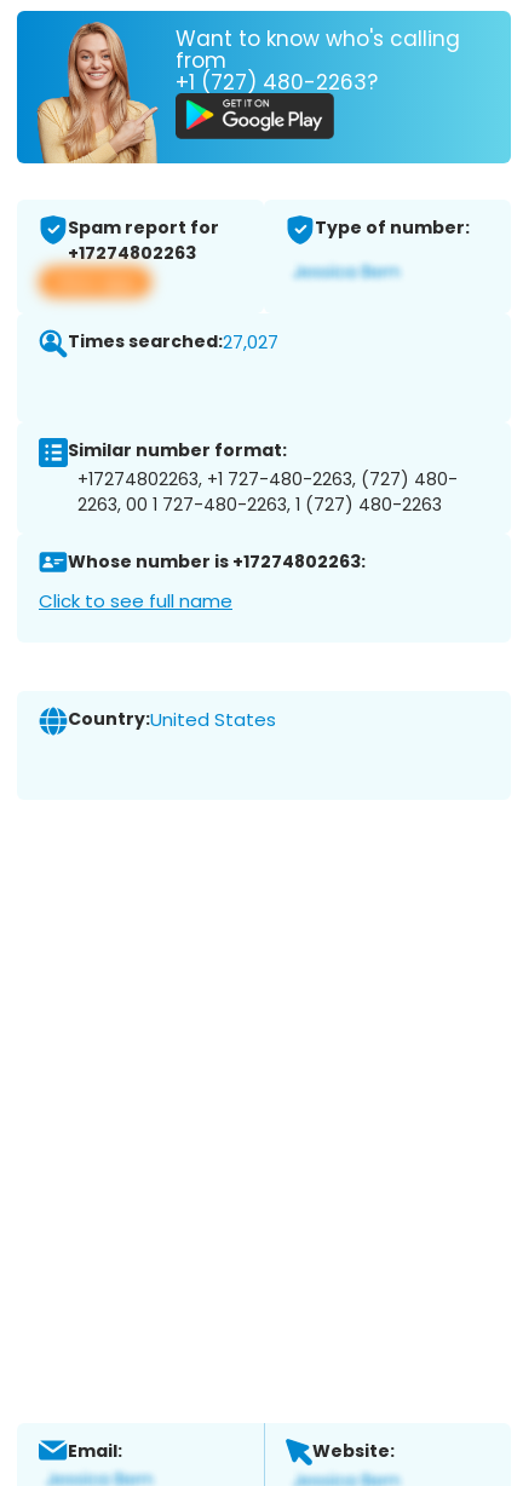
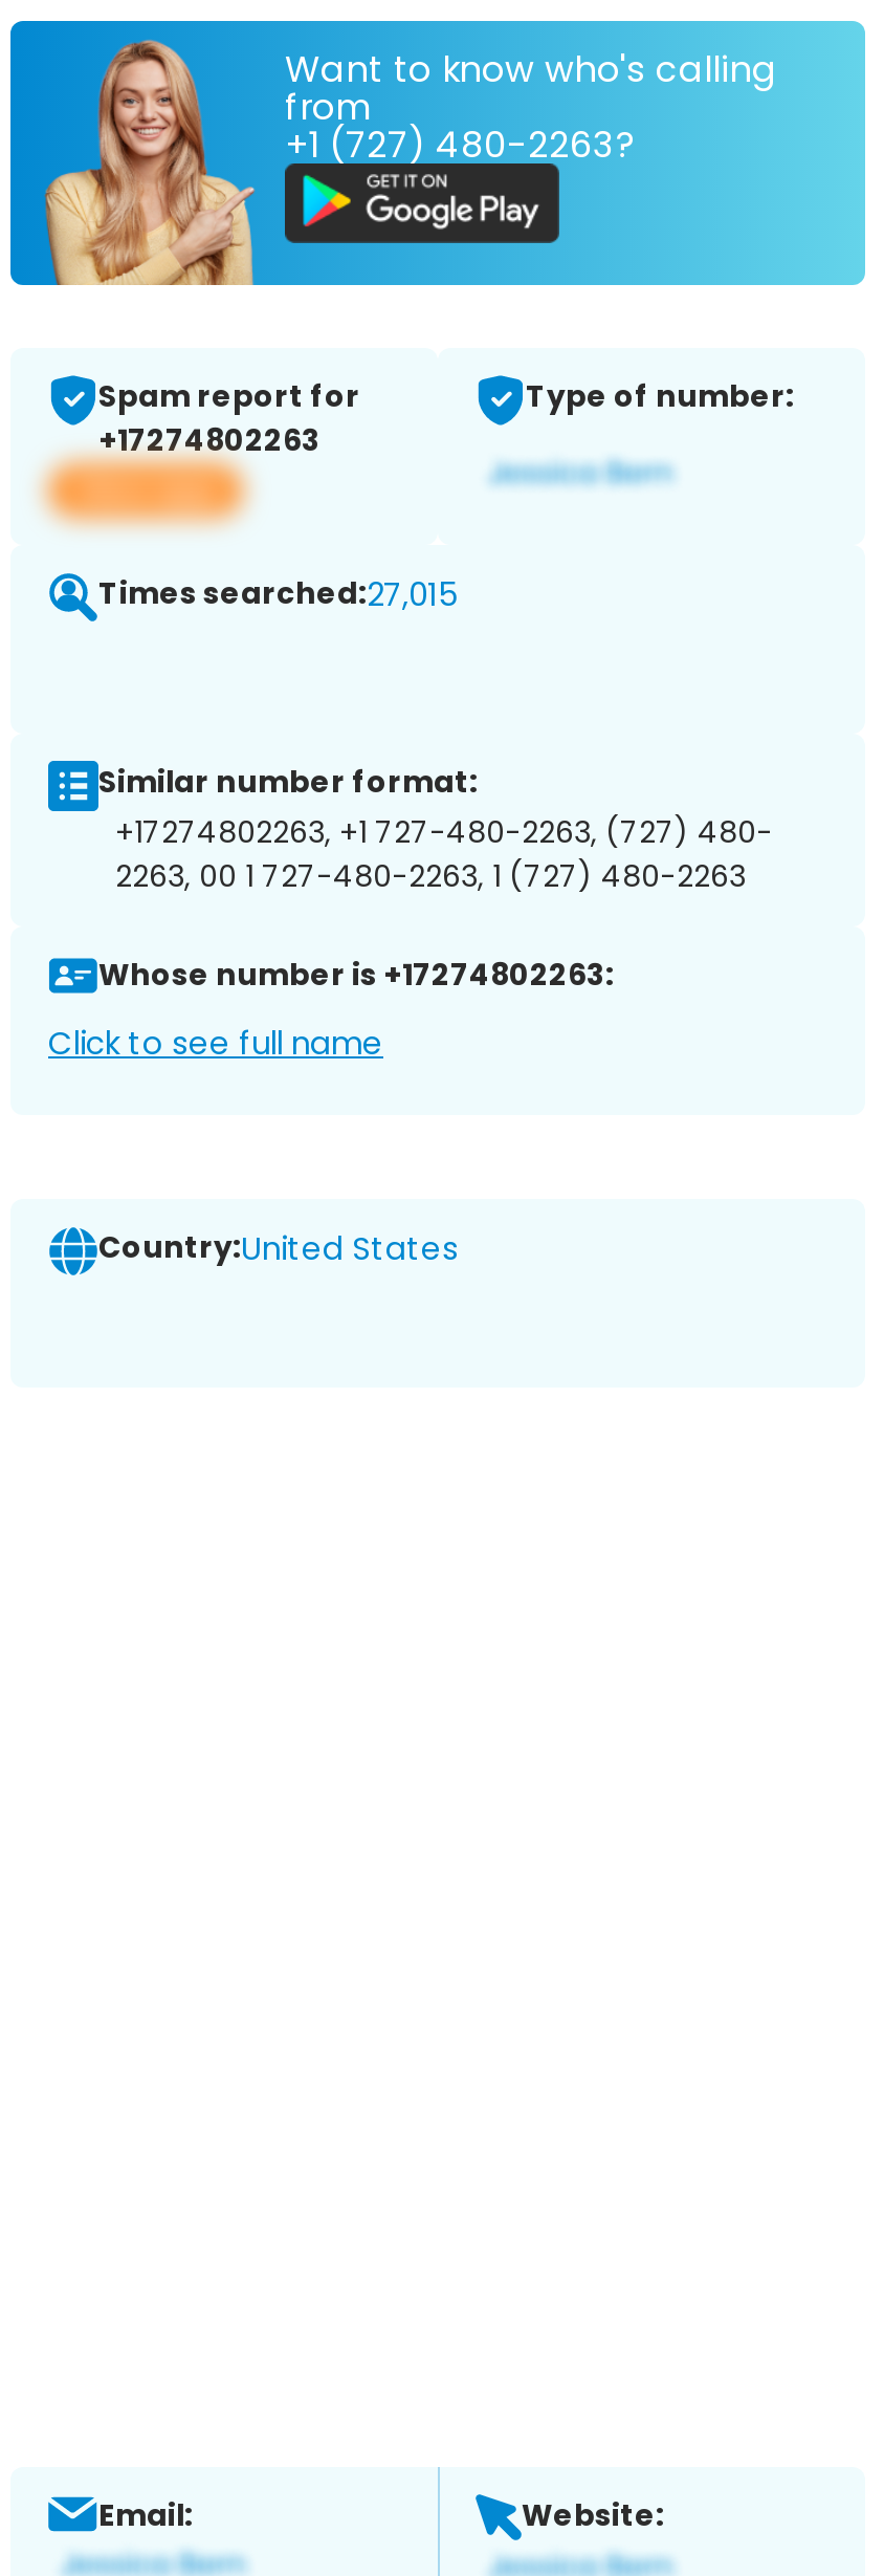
[68,329,278,355] Times searched:27,027 -> [98,572,459,616] Times searched:27,015

